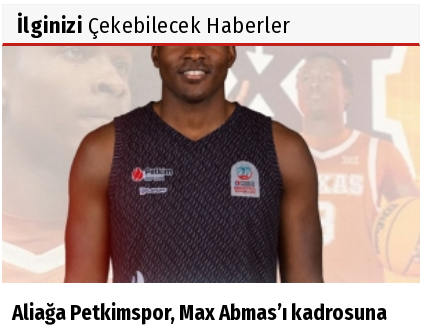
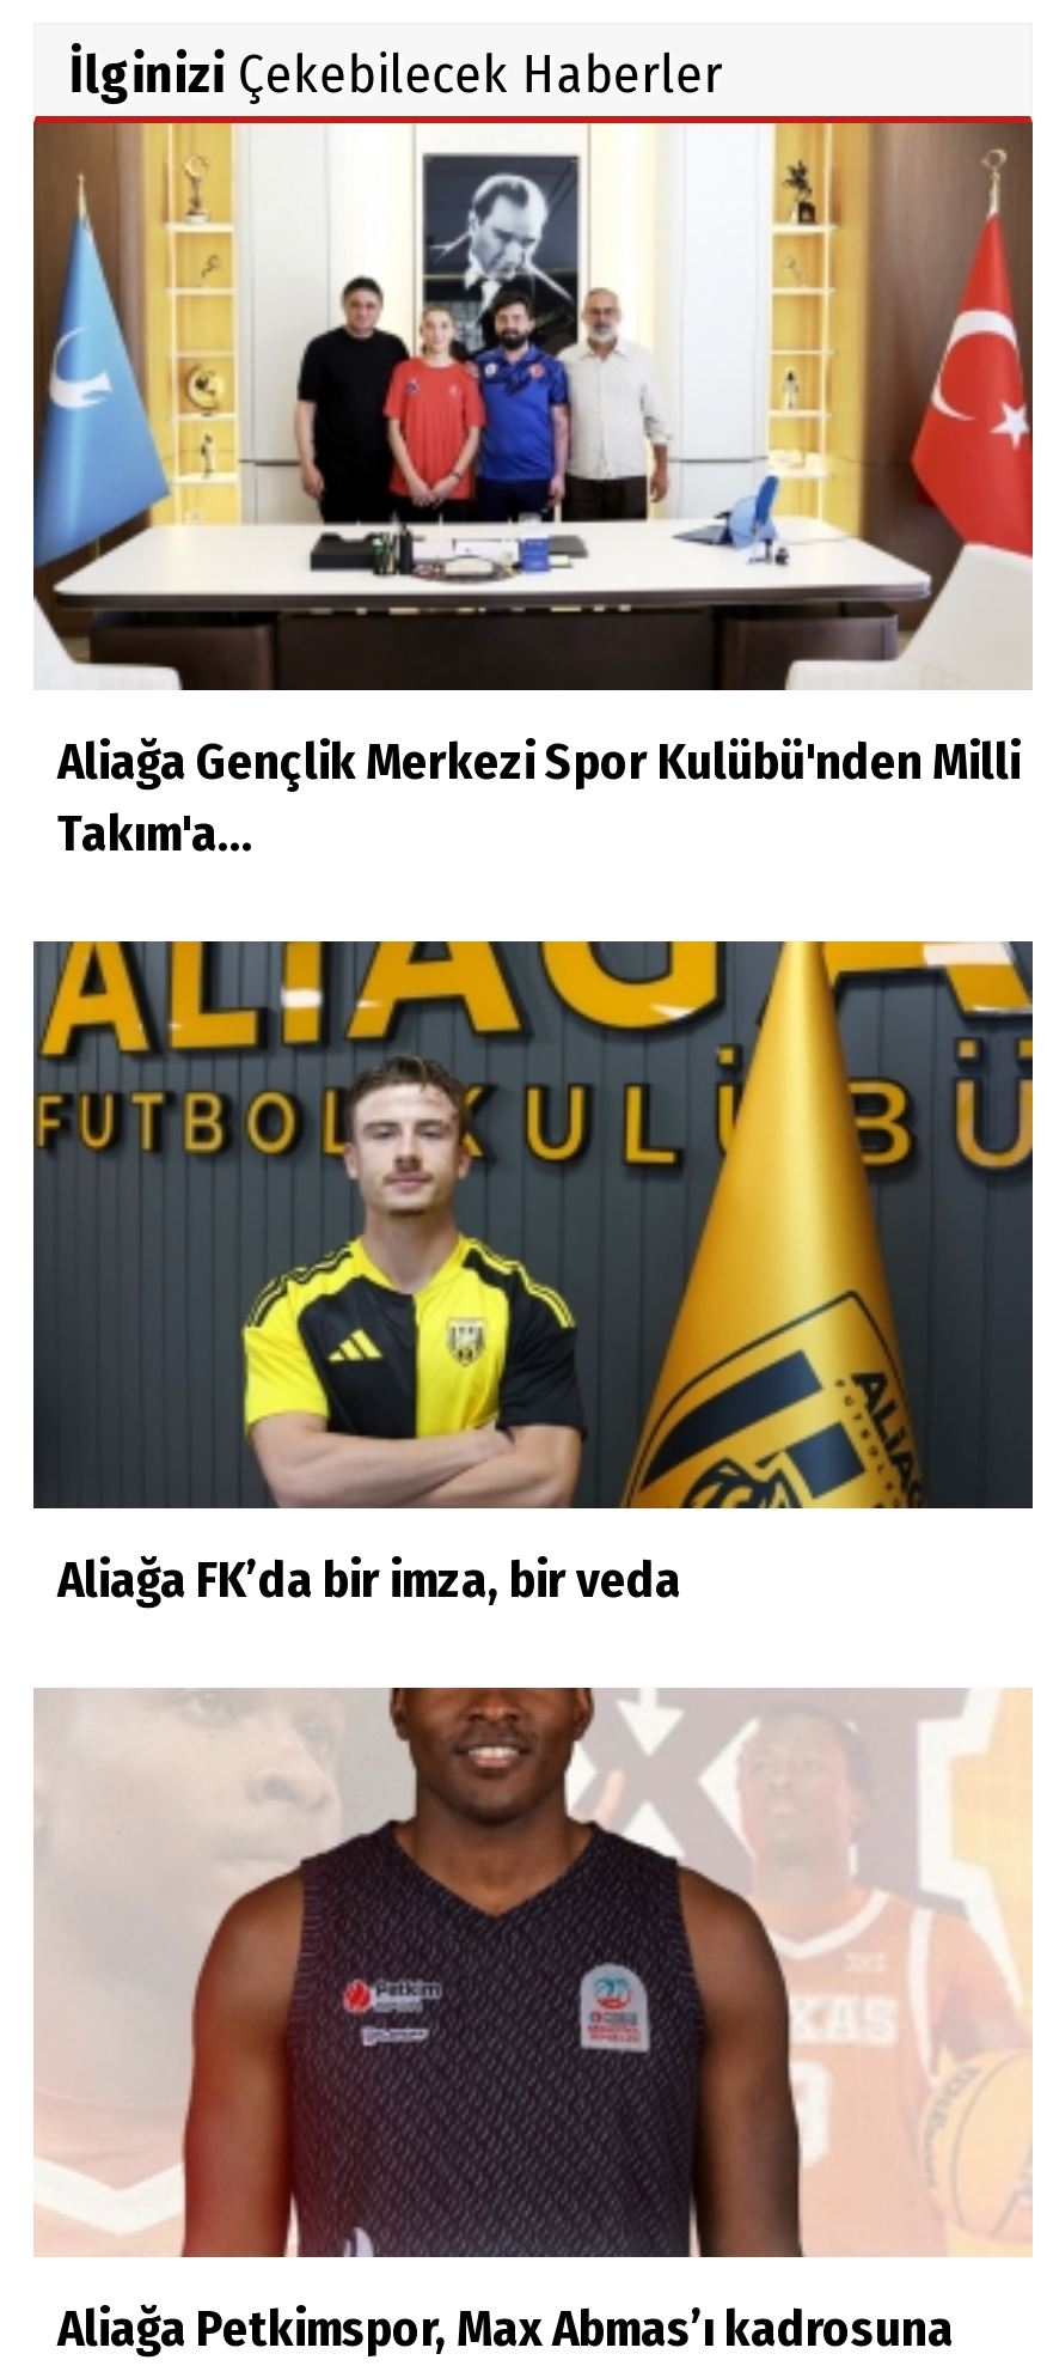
none -> [31,121,1035,865] [image] | Aliağa Gençlik Merkezi Spor Kulübü'nden Milli | Takım'a...
none -> [31,939,1035,1612] [image] | Aliağa FK’da bir imza, bir veda

